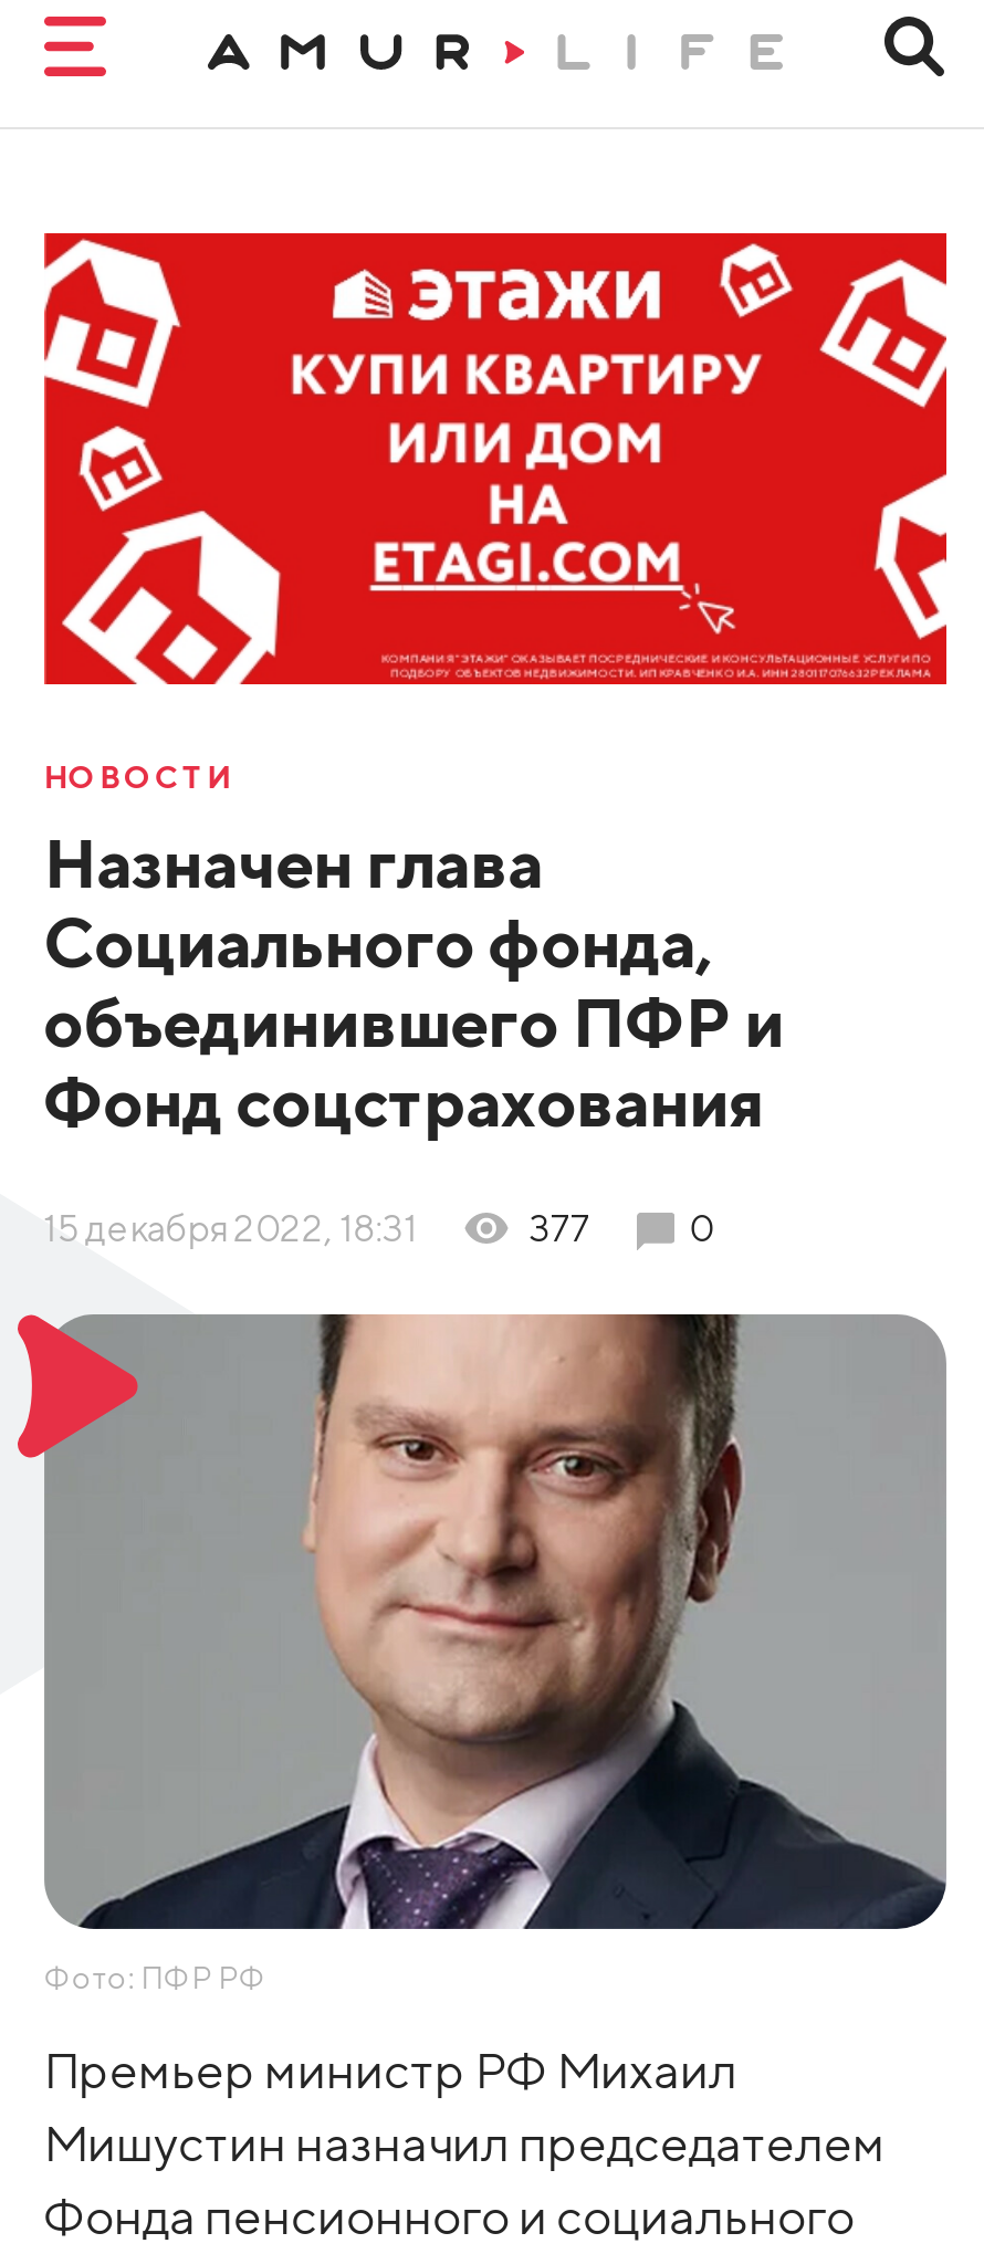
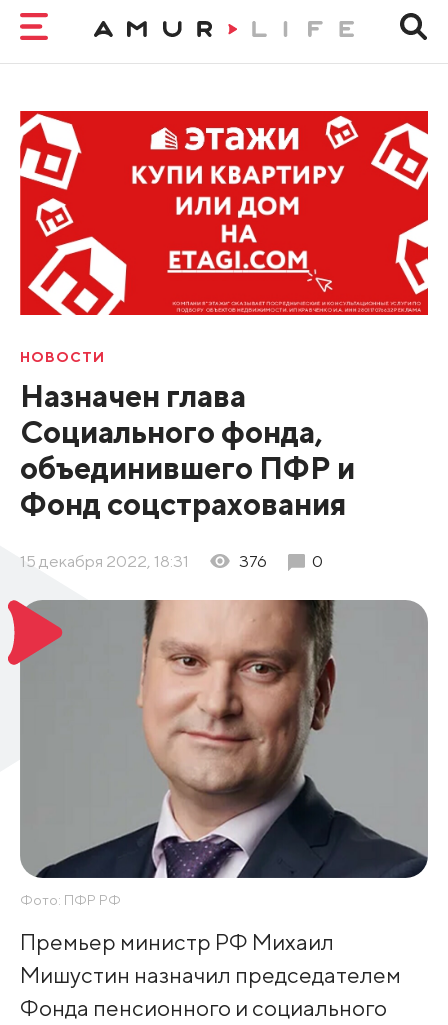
[528,1206,590,1251] 377 -> [239,551,267,571] 376

